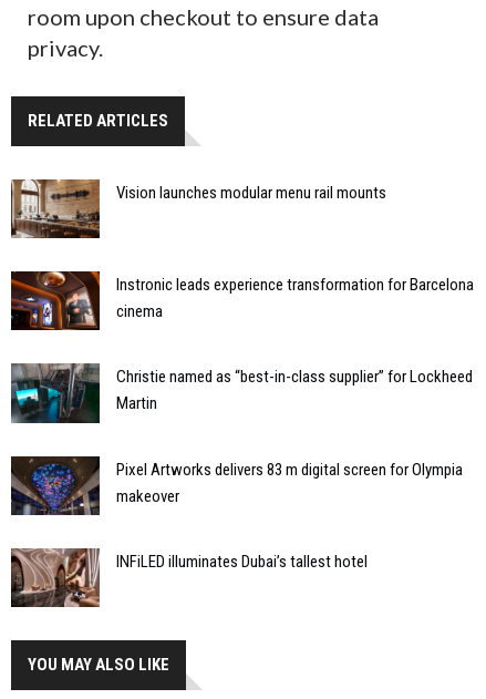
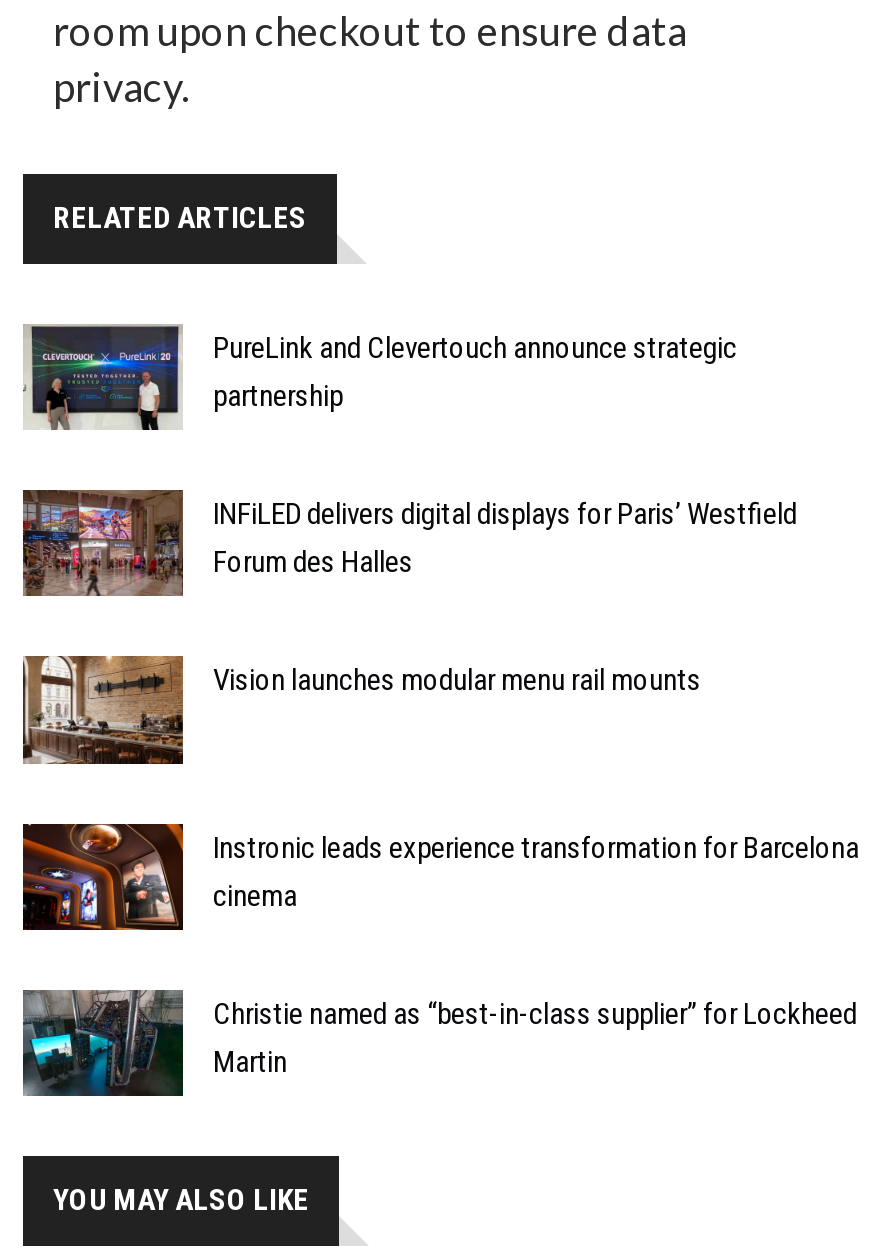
none -> [21,488,183,598] [image]
none -> [23,324,797,580] [image] | PureLink and Clevertouch announce strategic | partnership | INFiLED delivers digital displays for Paris’ Westfield | Forum des Halles
moved [10,176,474,414] -> [21,652,859,1080]: [image] | Vision launches modular menu rail mounts | Instronic leads experience transformation for Barcelona | cinema | Christie named as “best-in-class supplier” for Lockheed | Martin
[11,458,463,572] [image] | Pixel Artworks delivers 83 m digital screen for Olympia | makeover | INFiLED illuminates Dubai’s tallest hotel -> none
[10,548,101,608] [image] -> none

